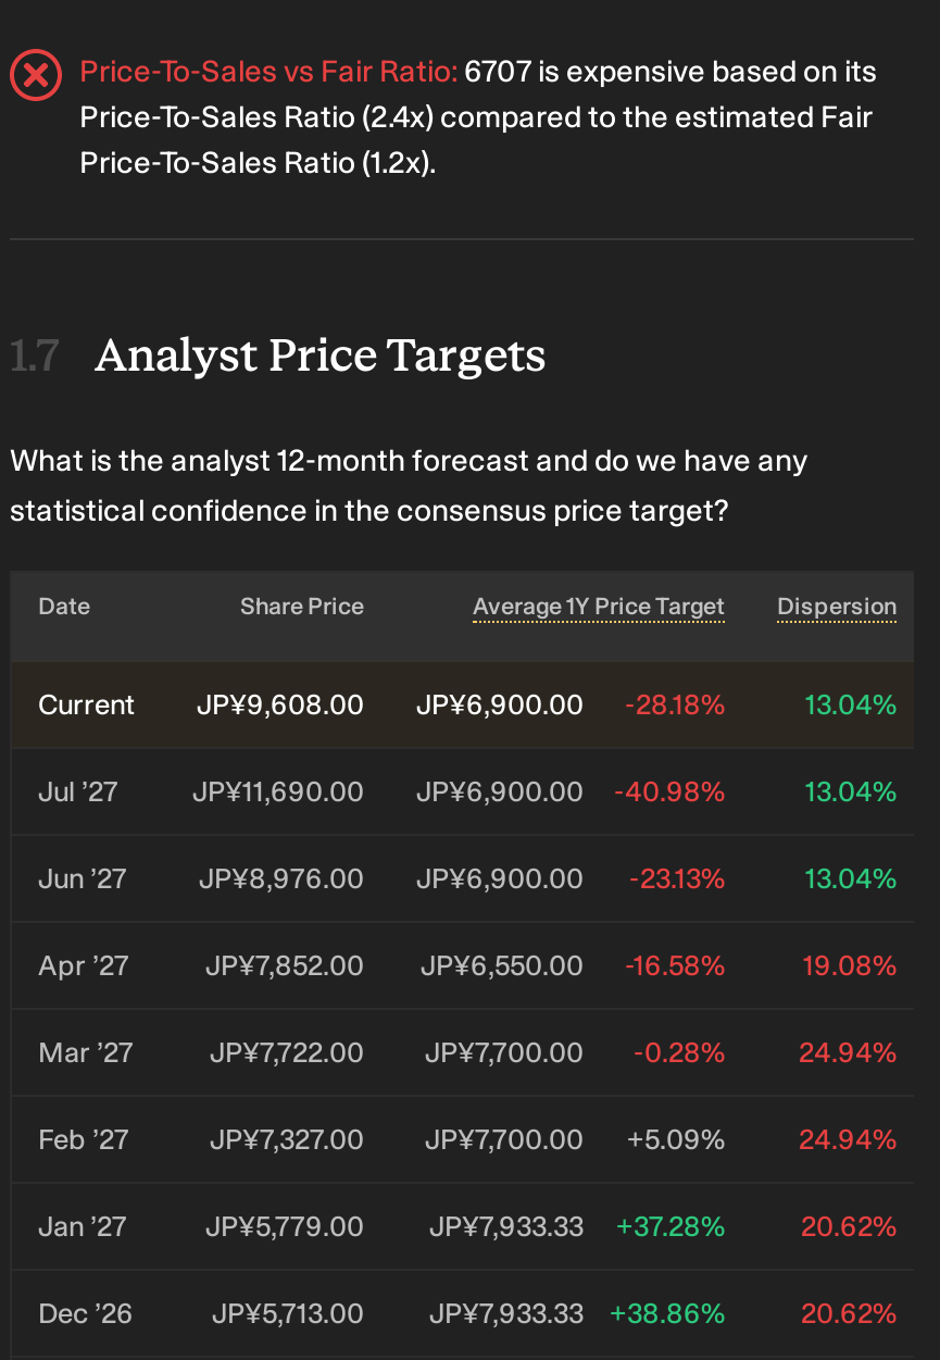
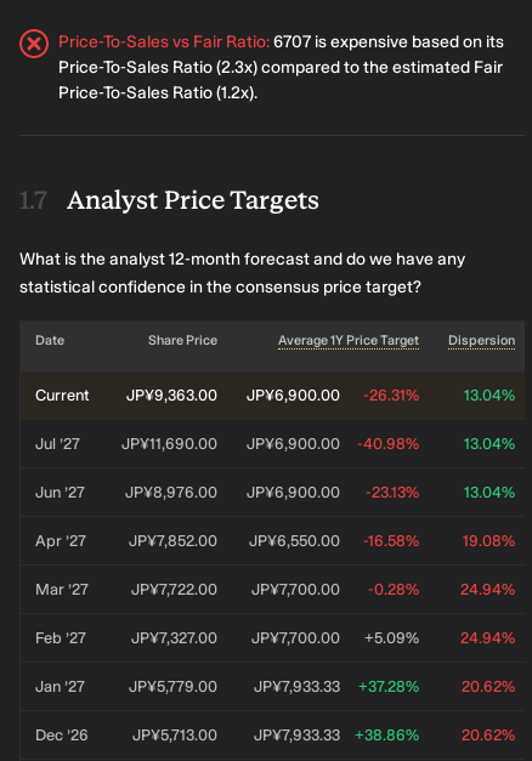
[79,99,873,136] Price-To-Sales Ratio (2.4x) compared to the estimated Fair -> [58,57,503,78] Price-To-Sales Ratio (2.3x) compared to the estimated Fair
[197,688,364,721] JP¥9,608.00 -> [126,386,217,404] JP¥9,363.00
[625,688,725,721] -28.18% -> [363,386,419,404] -26.31%

